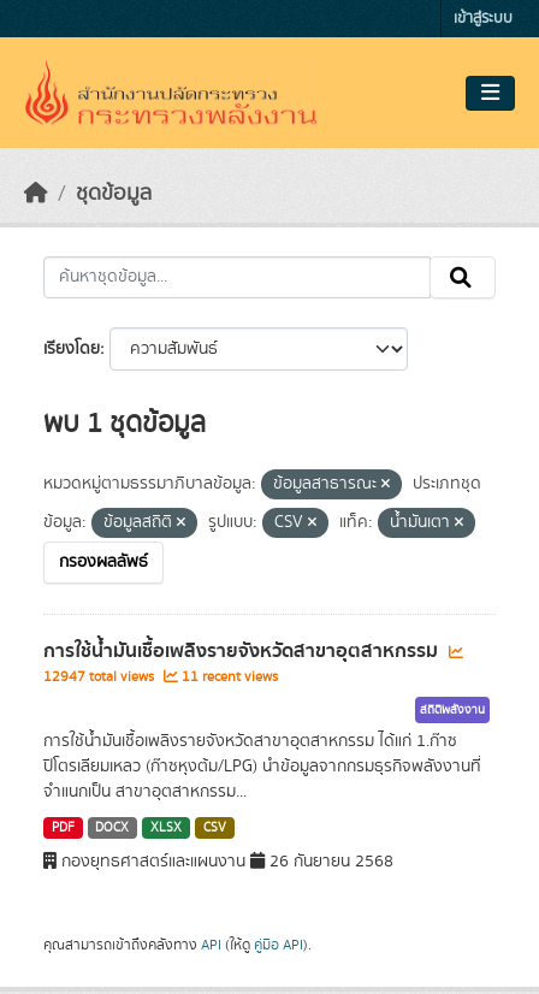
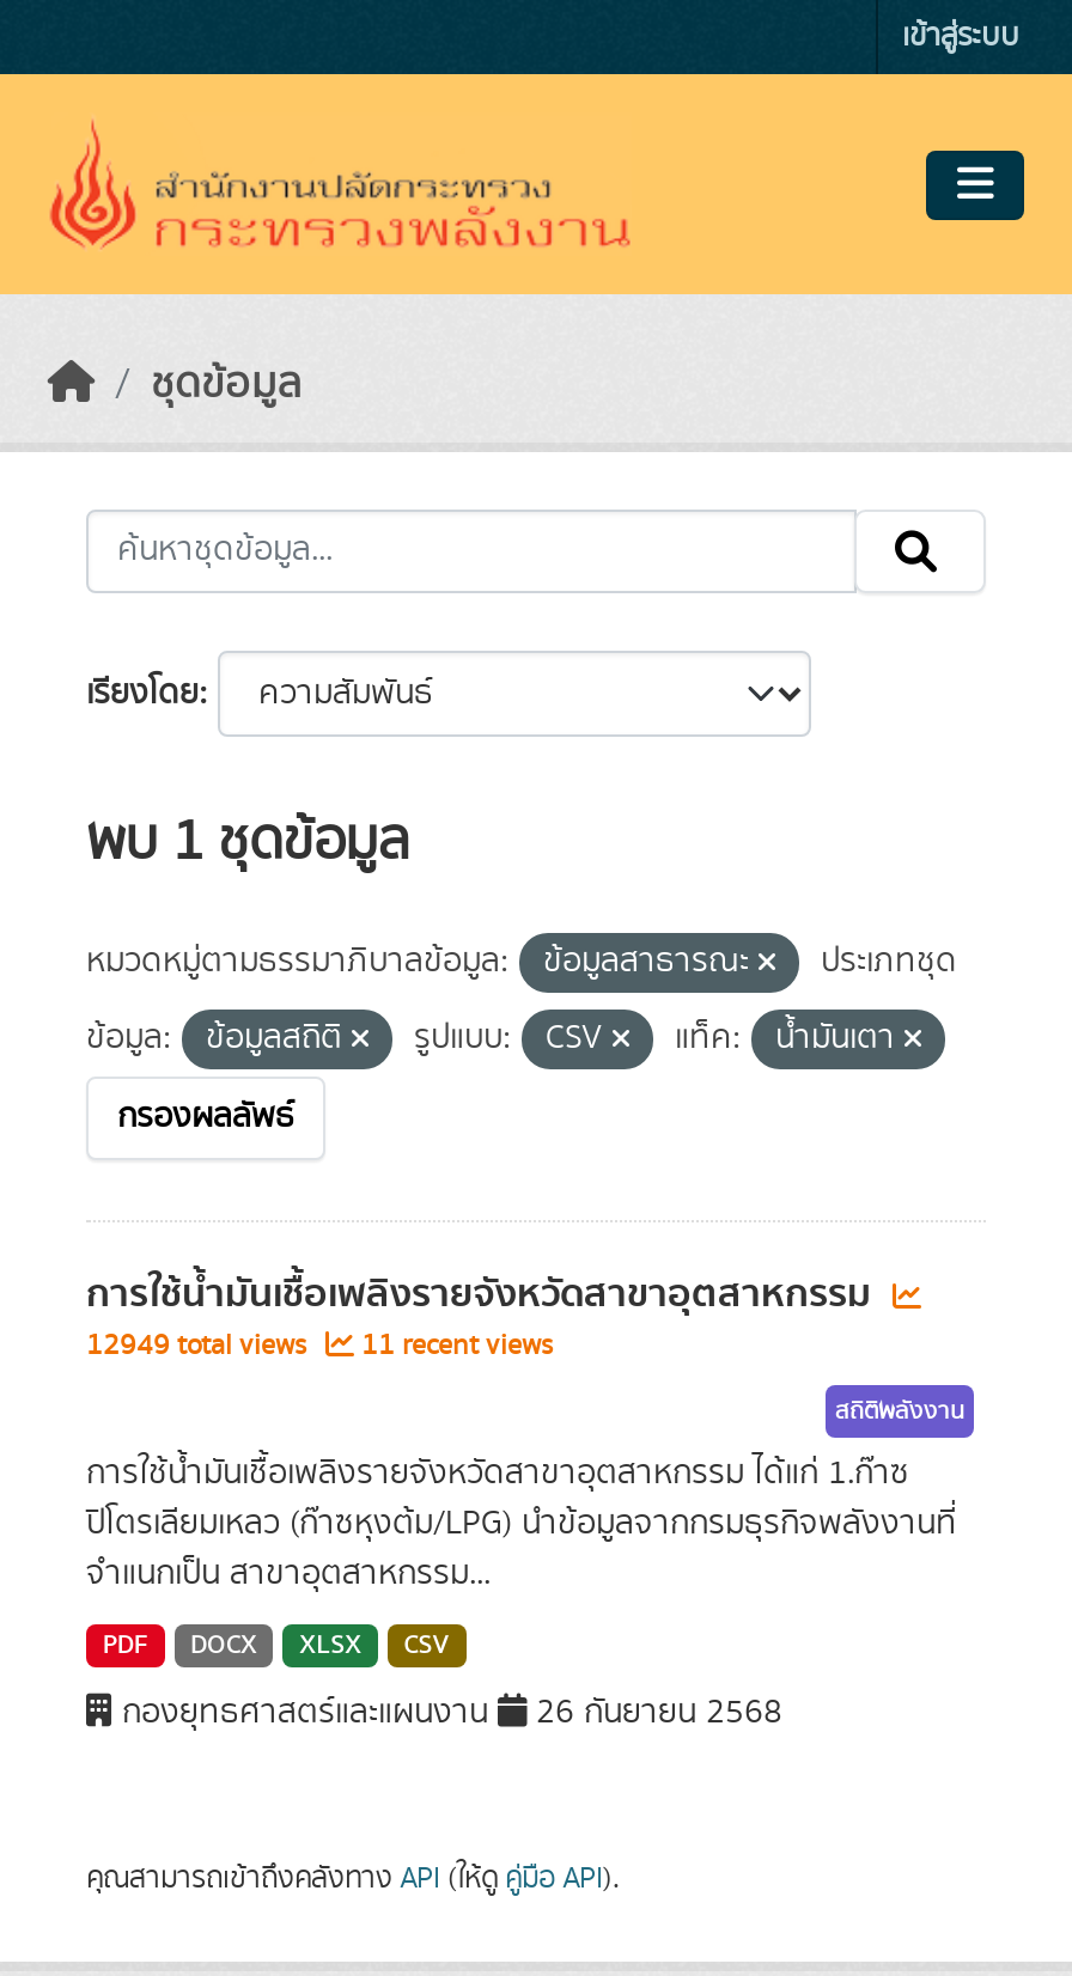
[43,667,278,687] 12947 total views 11 recent views -> [86,1325,553,1366] 12949 total views 11 recent views

